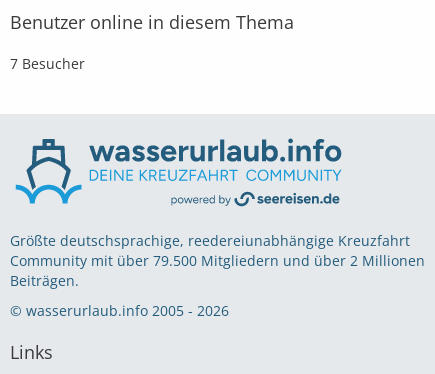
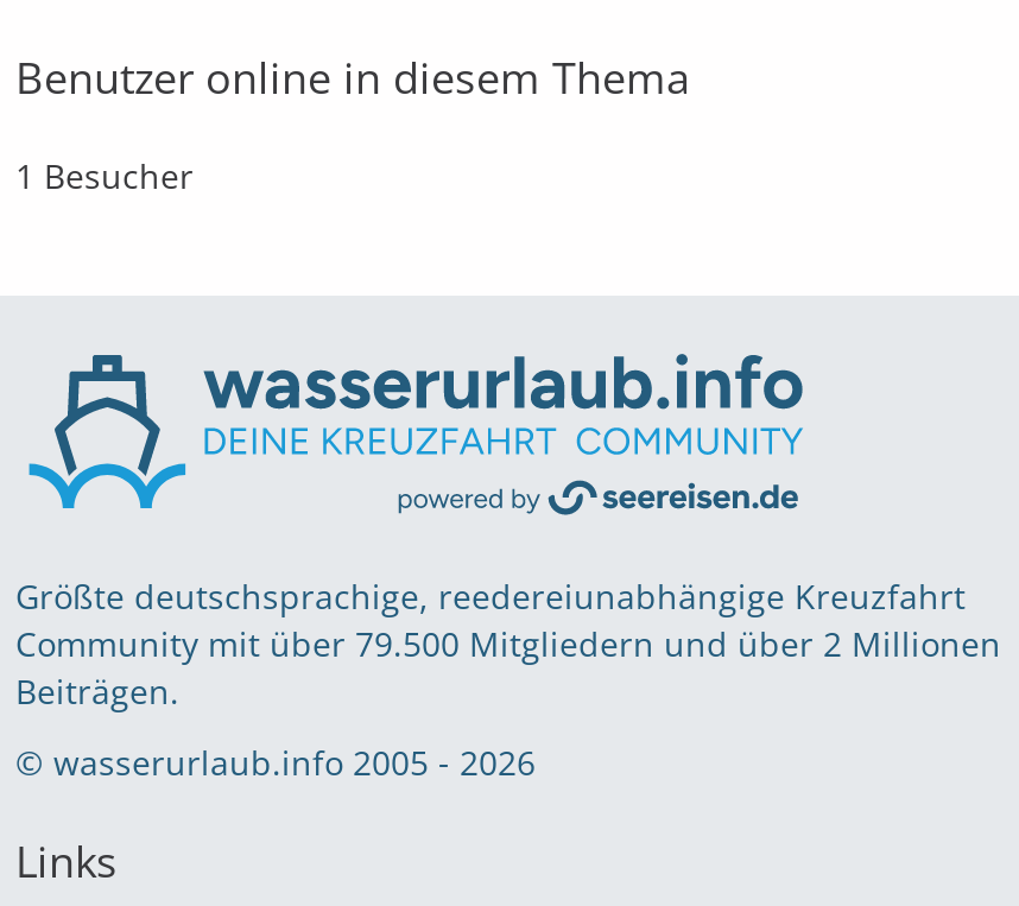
[10,54,85,73] 7 Besucher -> [15,152,194,198] 1 Besucher

